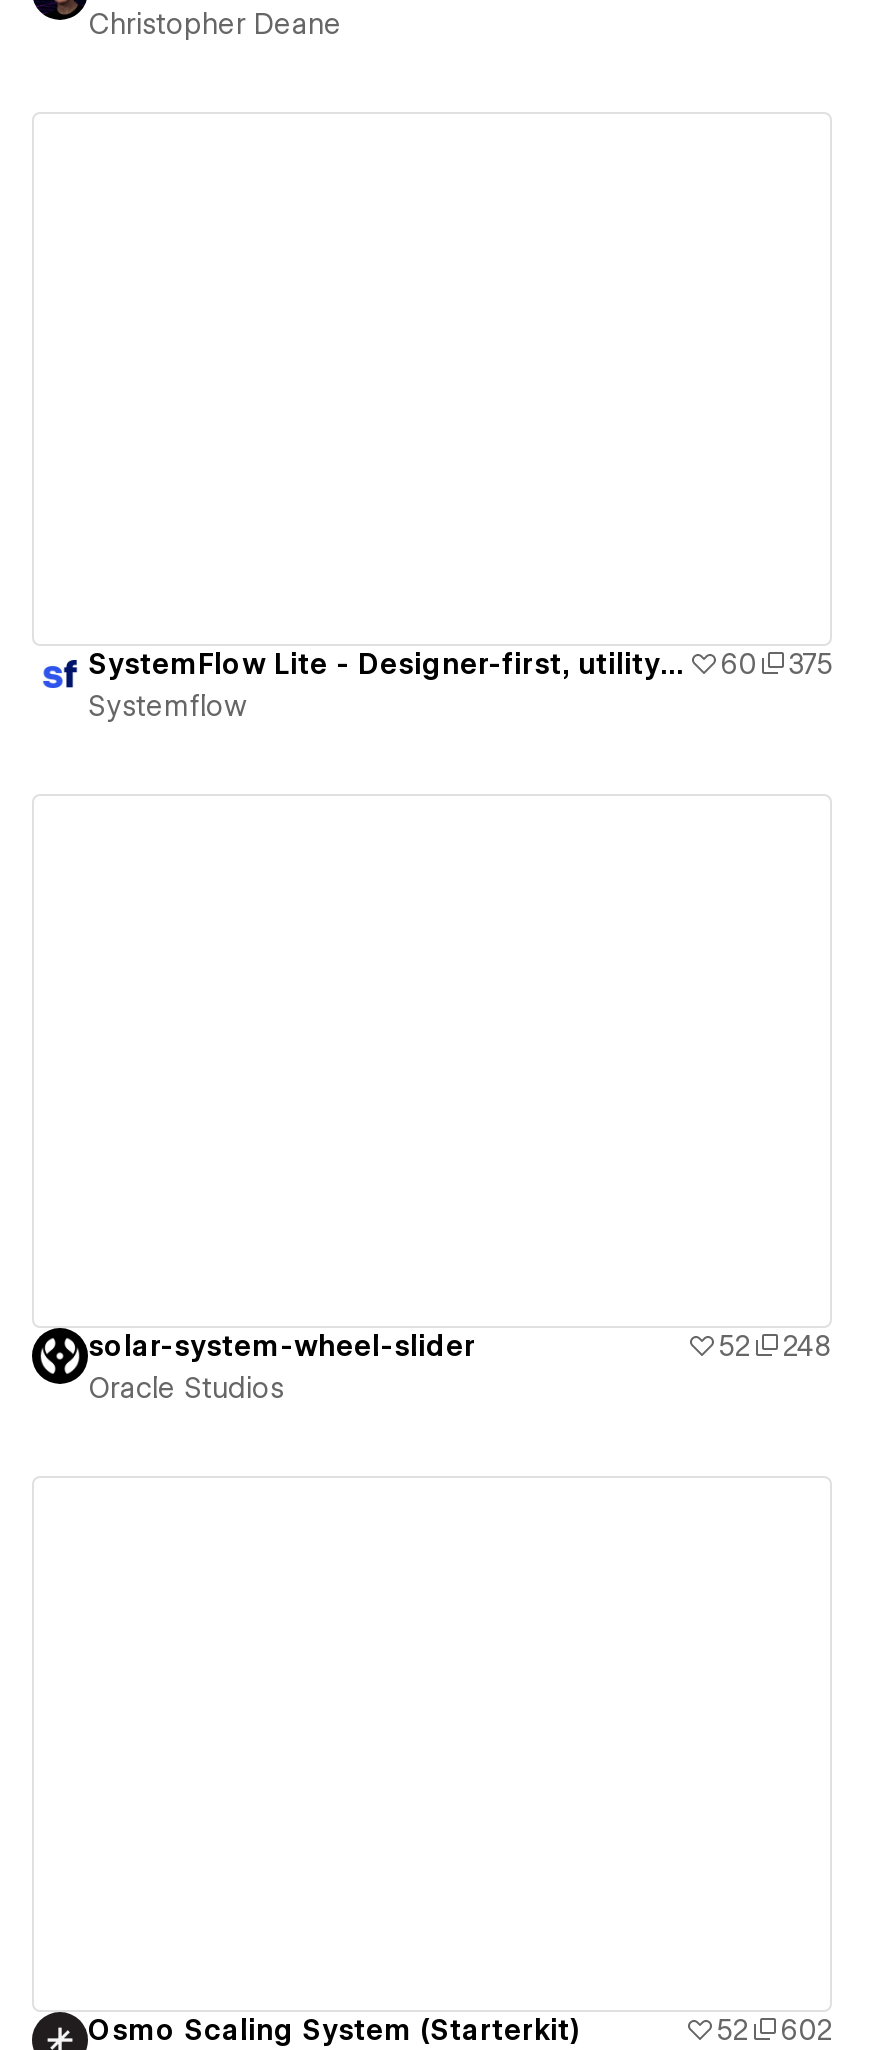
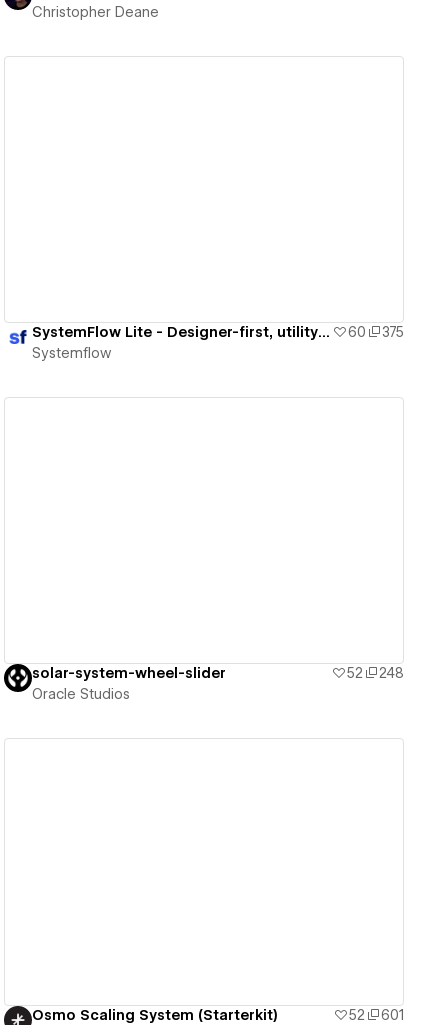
[716,2013,832,2045] 52 602 -> [349,1007,404,1023] 52 601

